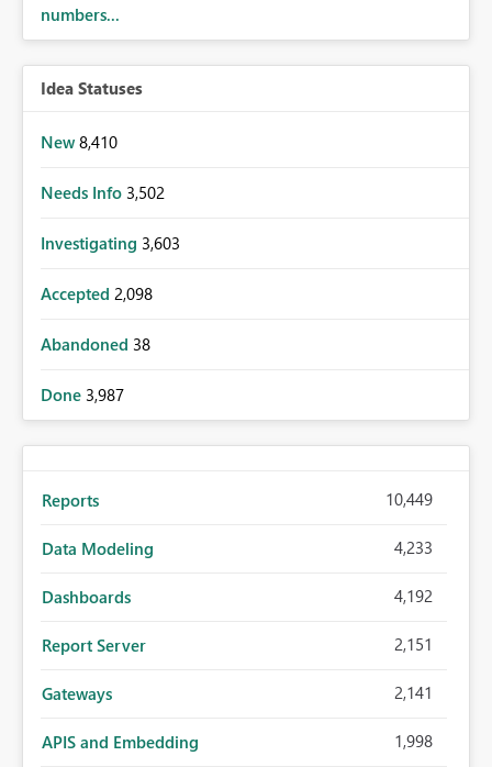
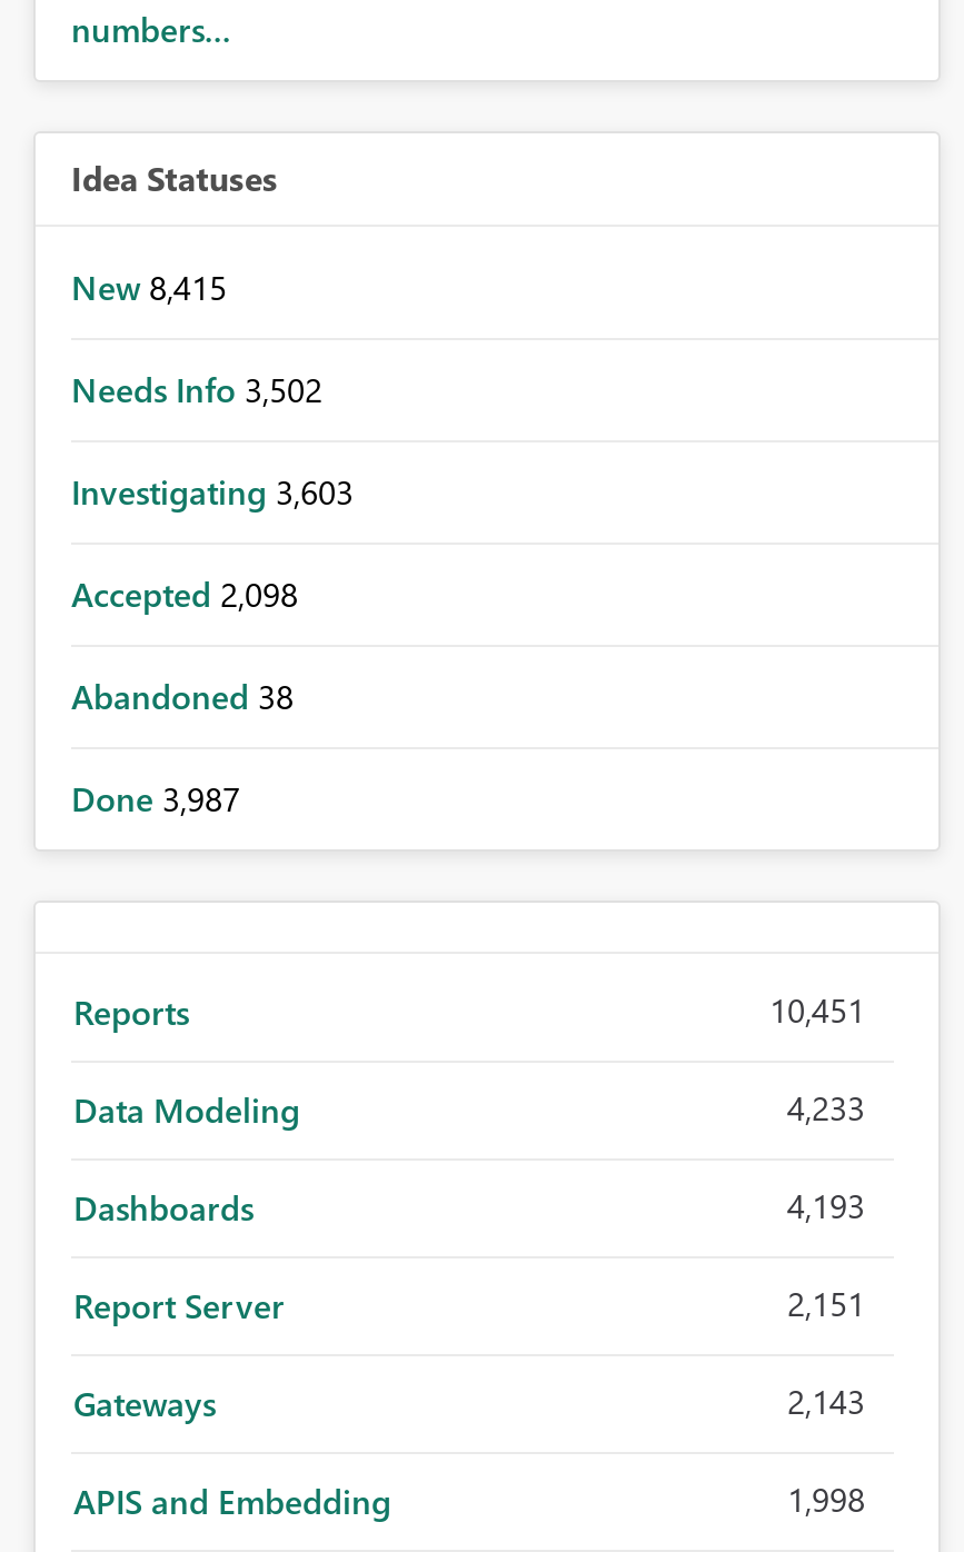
[41,131,118,153] New 8,410 -> [71,265,227,309] New 8,415
[385,488,433,510] 10,449 -> [769,987,865,1032] 10,451
[394,585,433,607] 4,192 -> [787,1183,865,1227] 4,193
[394,681,433,703] 2,141 -> [787,1379,865,1423] 2,143

